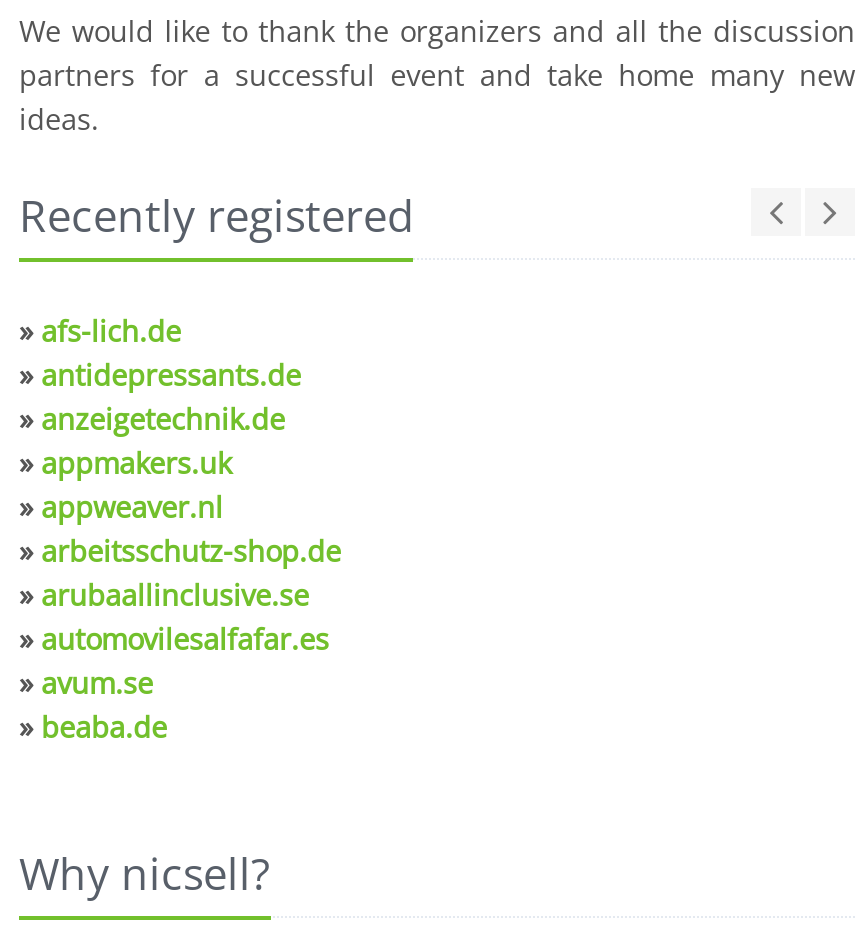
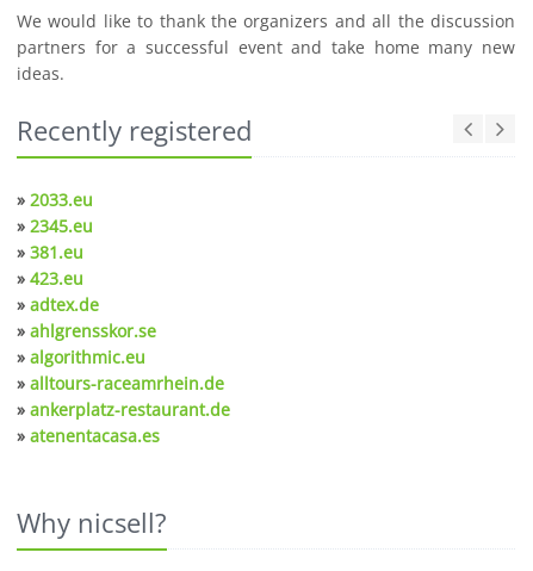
[19,312,341,746] » afs-lich.de | » antidepressants.de | » anzeigetechnik.de | » appmakers.uk | » appweaver.nl | » arbeitsschutz-shop.de | » arubaallinclusive.se | » automovilesalfafar.es | » avum.se | » beaba.de -> [17,189,230,447] » 2033.eu | » 2345.eu | » 381.eu | » 423.eu | » adtex.de | » ahlgrensskor.se | » algorithmic.eu | » alltours-raceamrhein.de | » ankerplatz-restaurant.de | » atenentacasa.es

